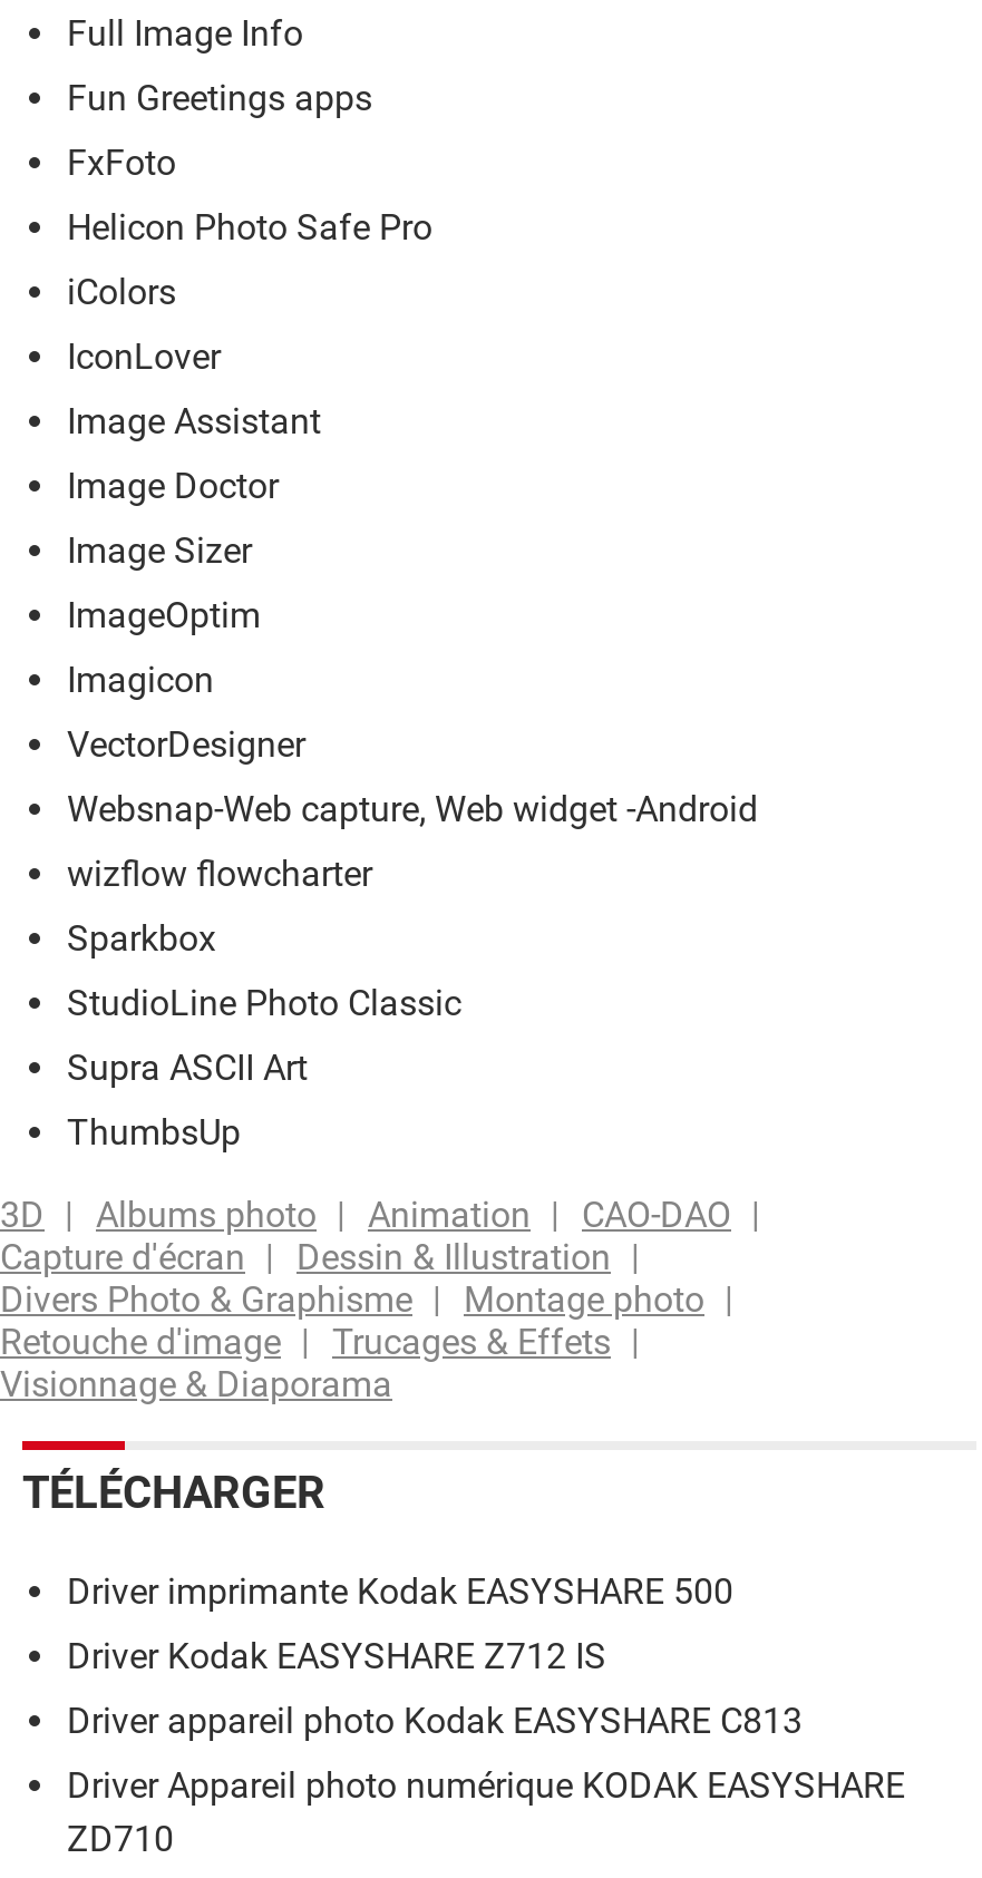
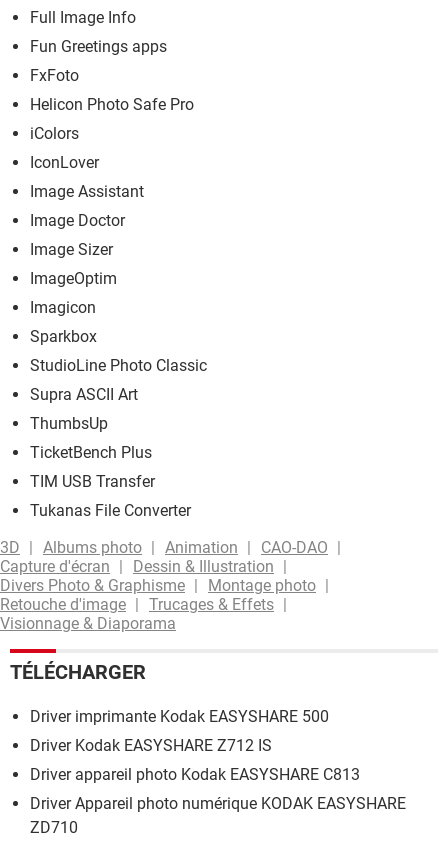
[67,722,758,894] VectorDesigner | Websnap-Web capture, Web widget -Android | wizflow flowcharter -> none
moved [67,916,461,1152] -> [30,326,207,432]: Sparkbox | StudioLine Photo Classic | Supra ASCII Art | ThumbsUp
none -> [30,442,191,519] TicketBench Plus | TIM USB Transfer | Tukanas File Converter

